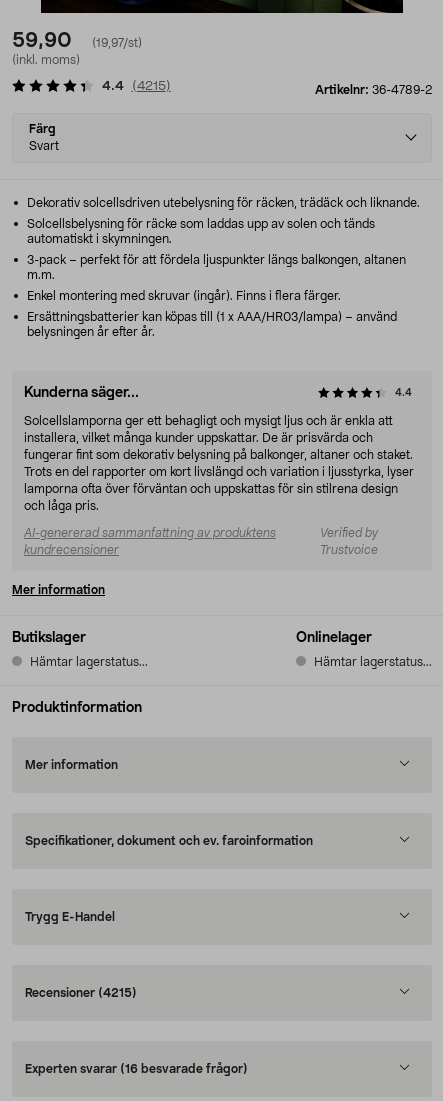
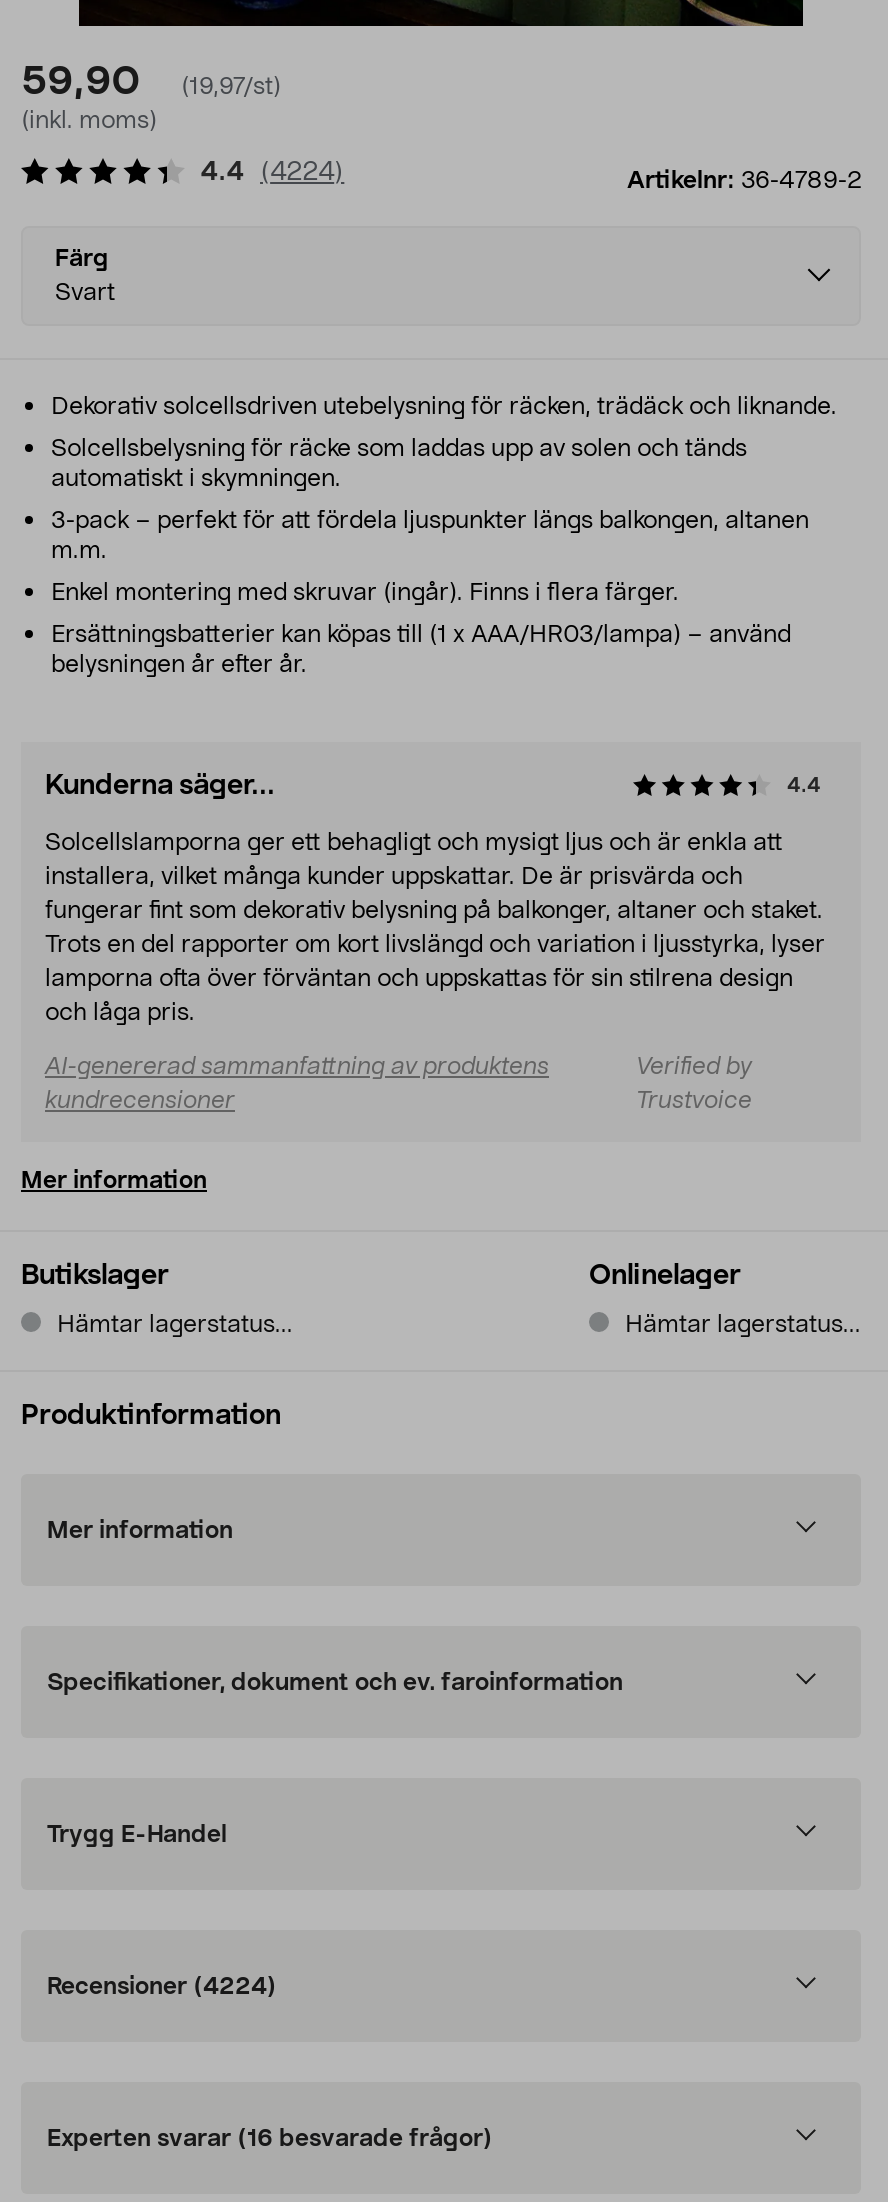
[102,79,171,92] 4.4 (4215) -> [201,159,344,185] 4.4 (4224)
[25,987,137,999] Recensioner (4215) -> [47,1974,277,1998] Recensioner (4224)

